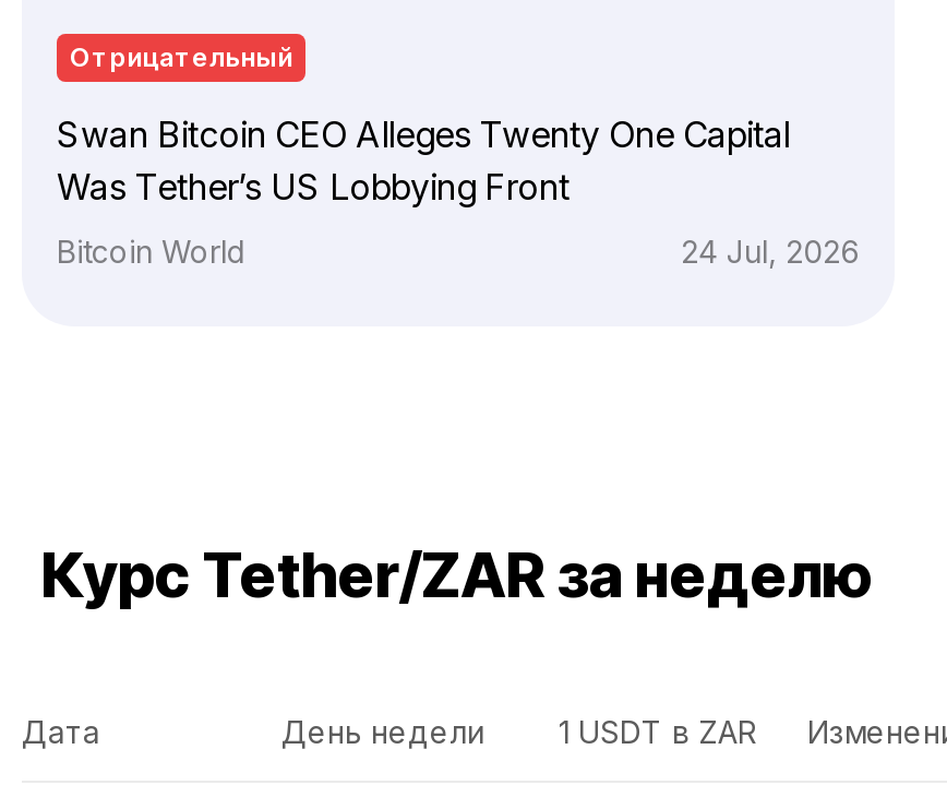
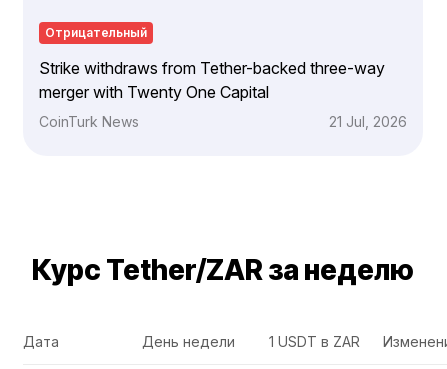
[57,112,790,209] Swan Bitcoin CEO Alleges Twenty One Capital | Was Tether’s US Lobbying Front -> [39,58,385,102] Strike withdraws from Tether-backed three-way | merger with Twenty One Capital
[57,233,860,270] Bitcoin World | 24 Jul, 2026 -> [39,113,407,130] CoinTurk News | 21 Jul, 2026

